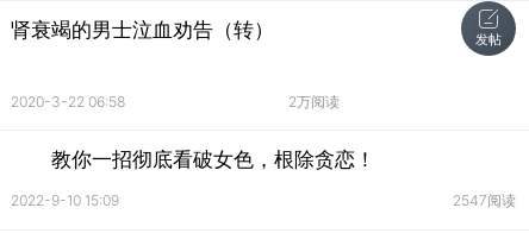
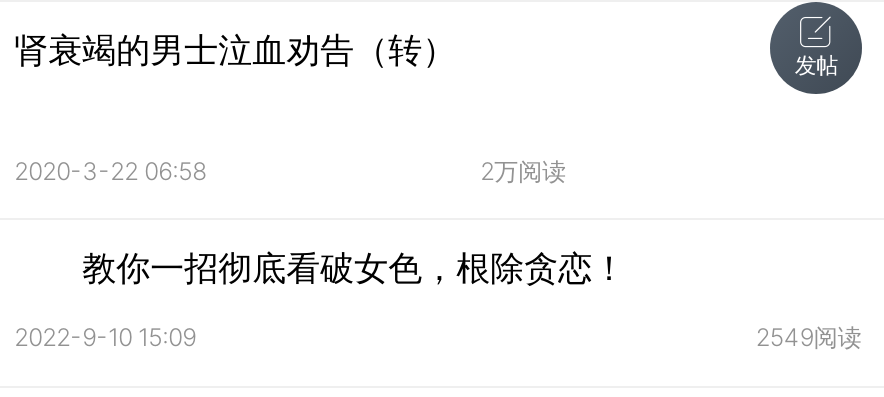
[453,192,516,210] 2547阅读 -> [756,323,862,353] 2549阅读

